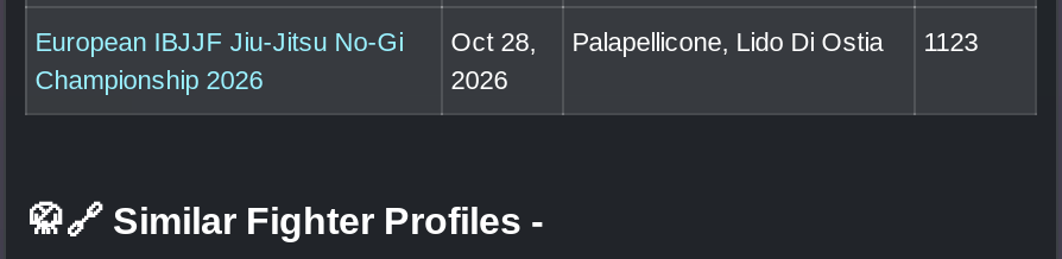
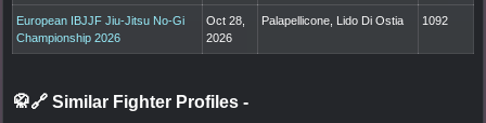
[35,26,978,55] European IBJJF Jiu-Jitsu No-Gi Oct 28, Palapellicone, Lido Di Ostia 1123 -> [16,13,448,26] European IBJJF Jiu-Jitsu No-Gi Oct 28, Palapellicone, Lido Di Ostia 1092

